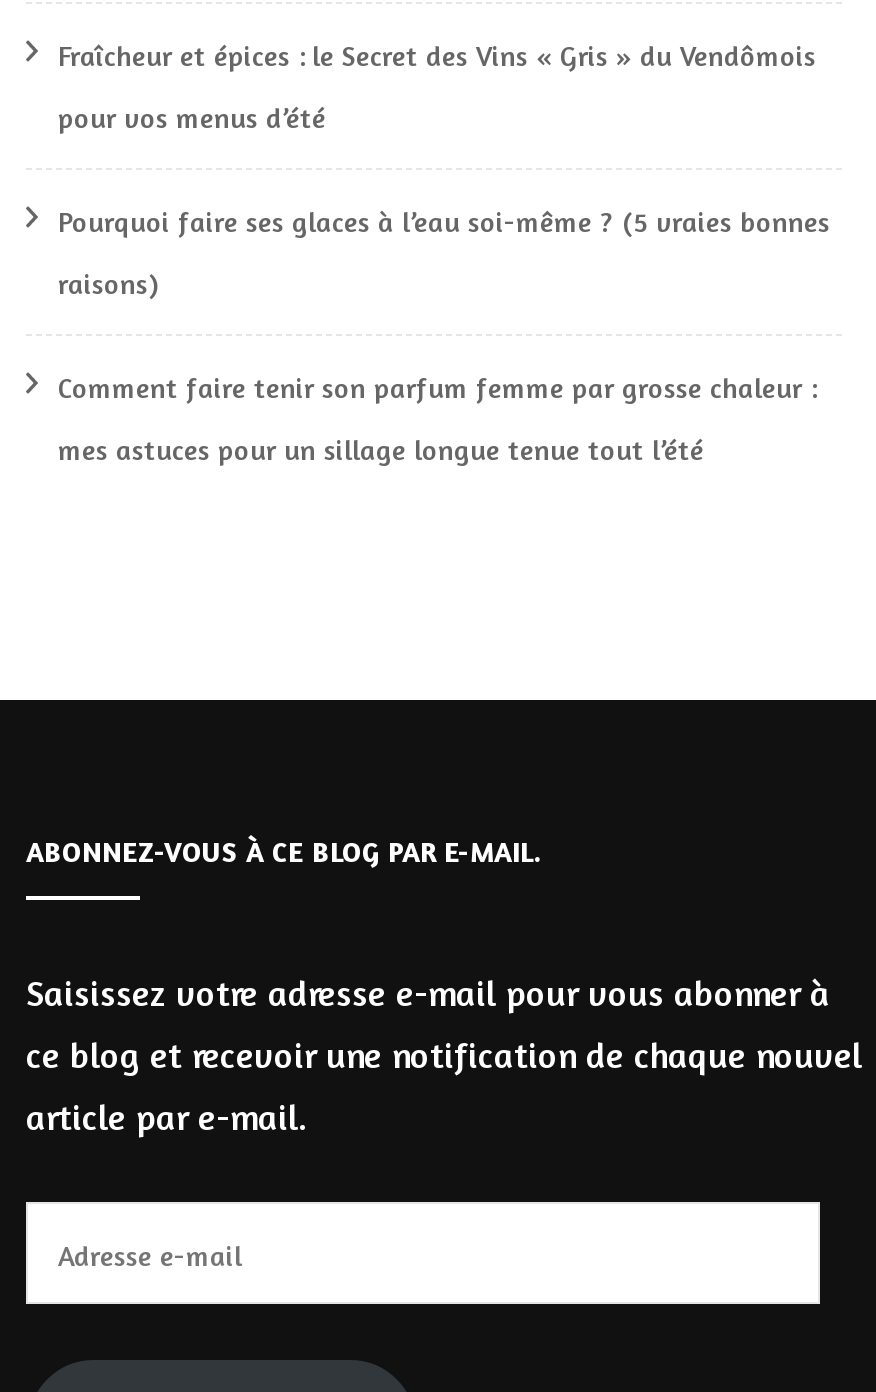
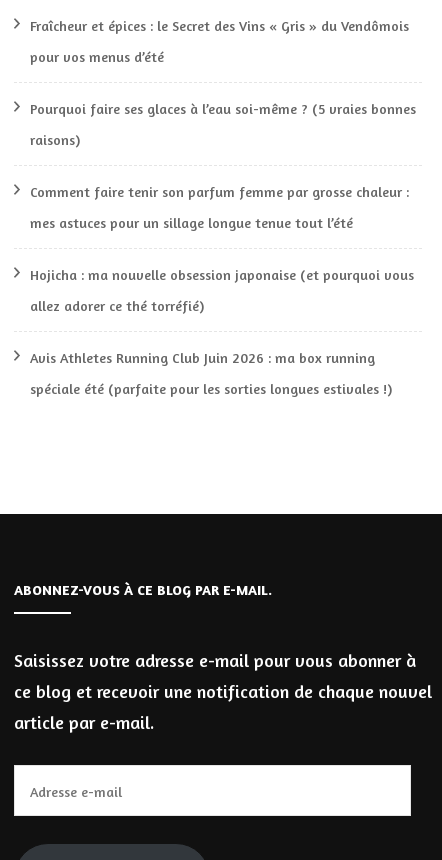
none -> [30,266,414,397] Hojicha : ma nouvelle obsession japonaise (et pourquoi vous | allez adorer ce thé torréfié) | Avis Athletes Running Club Juin 2026 : ma box running | spéciale été (parfaite pour les sorties longues estivales !)

